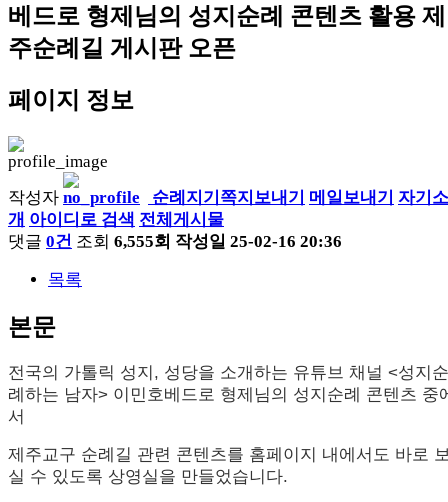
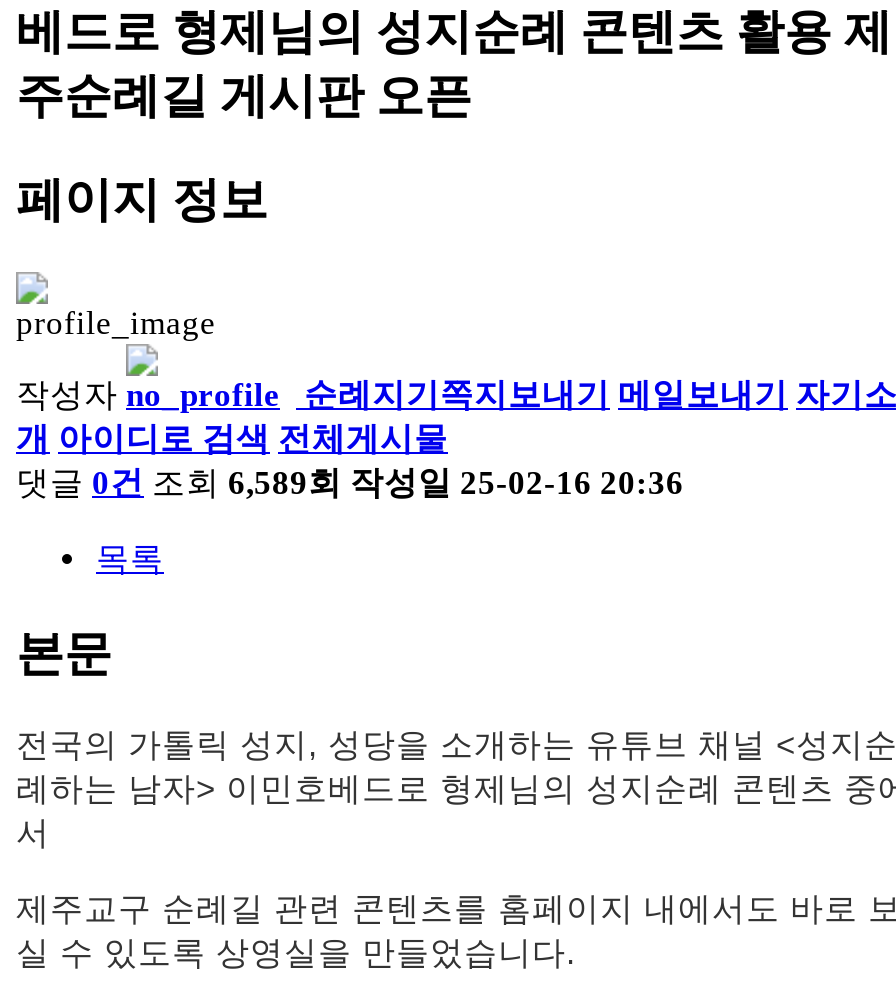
[8,232,342,251] 댓글 0건 조회 6,555회 작성일 25-02-16 20:36 -> [16,463,684,501] 댓글 0건 조회 6,589회 작성일 25-02-16 20:36

